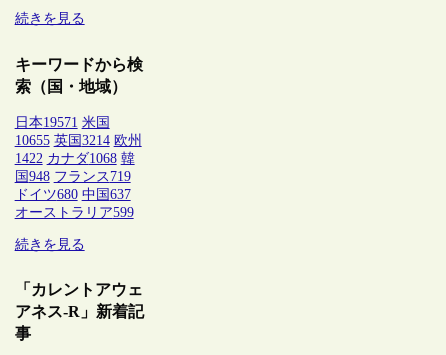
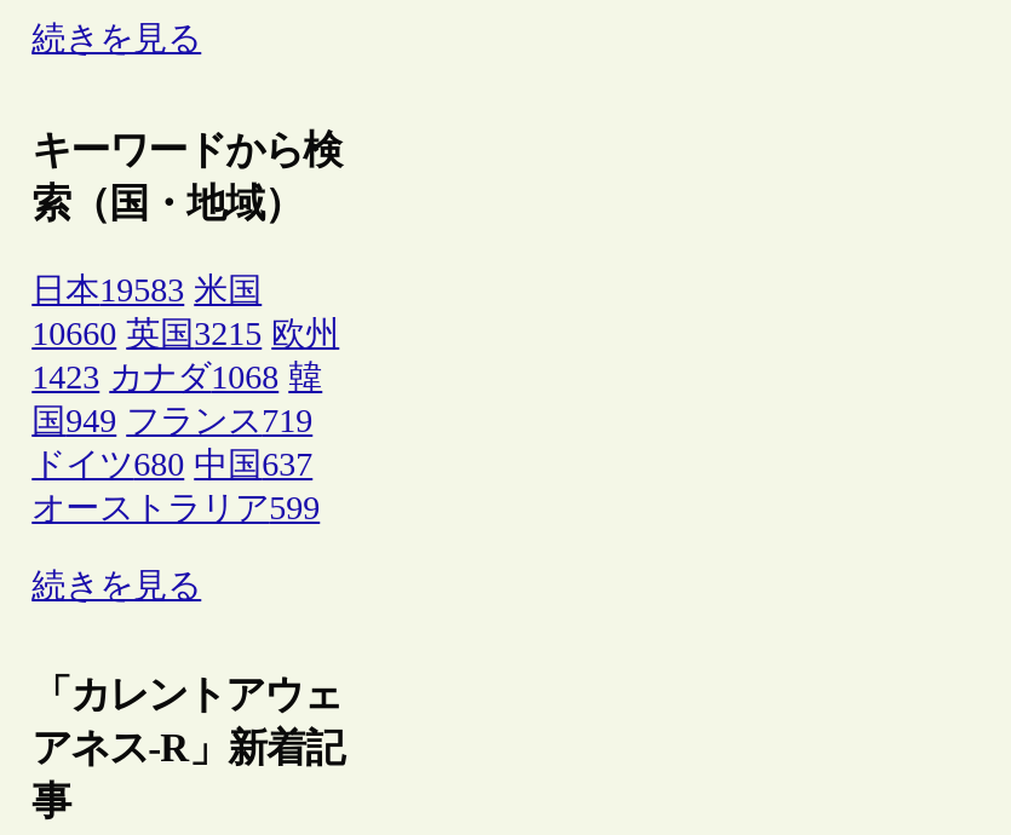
[15,115,110,130] 日本19571 米国 -> [32,272,262,308] 日本19583 米国
[15,133,142,148] 10655 英国3214 欧州 -> [32,316,339,352] 10660 英国3215 欧州
[15,151,135,166] 1422 カナダ1068 韓 -> [32,359,322,395] 1423 カナダ1068 韓
[15,169,131,184] 国948 フランス719 -> [32,403,313,439] 国949 フランス719

